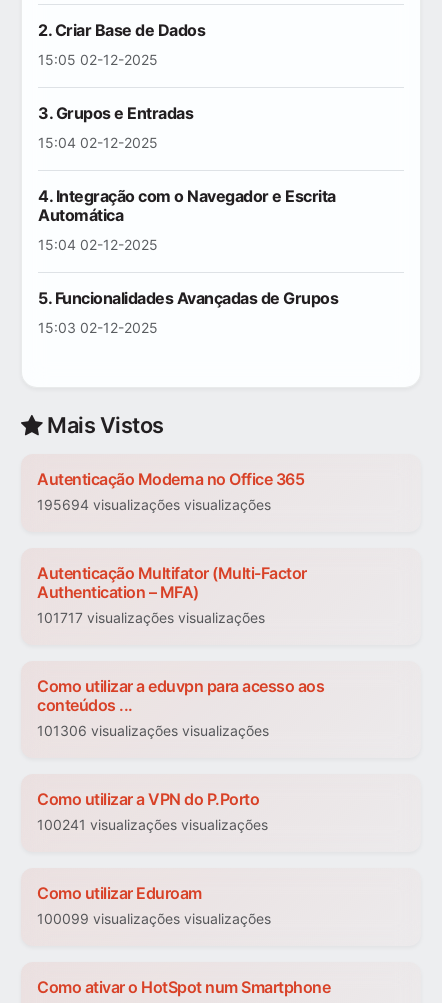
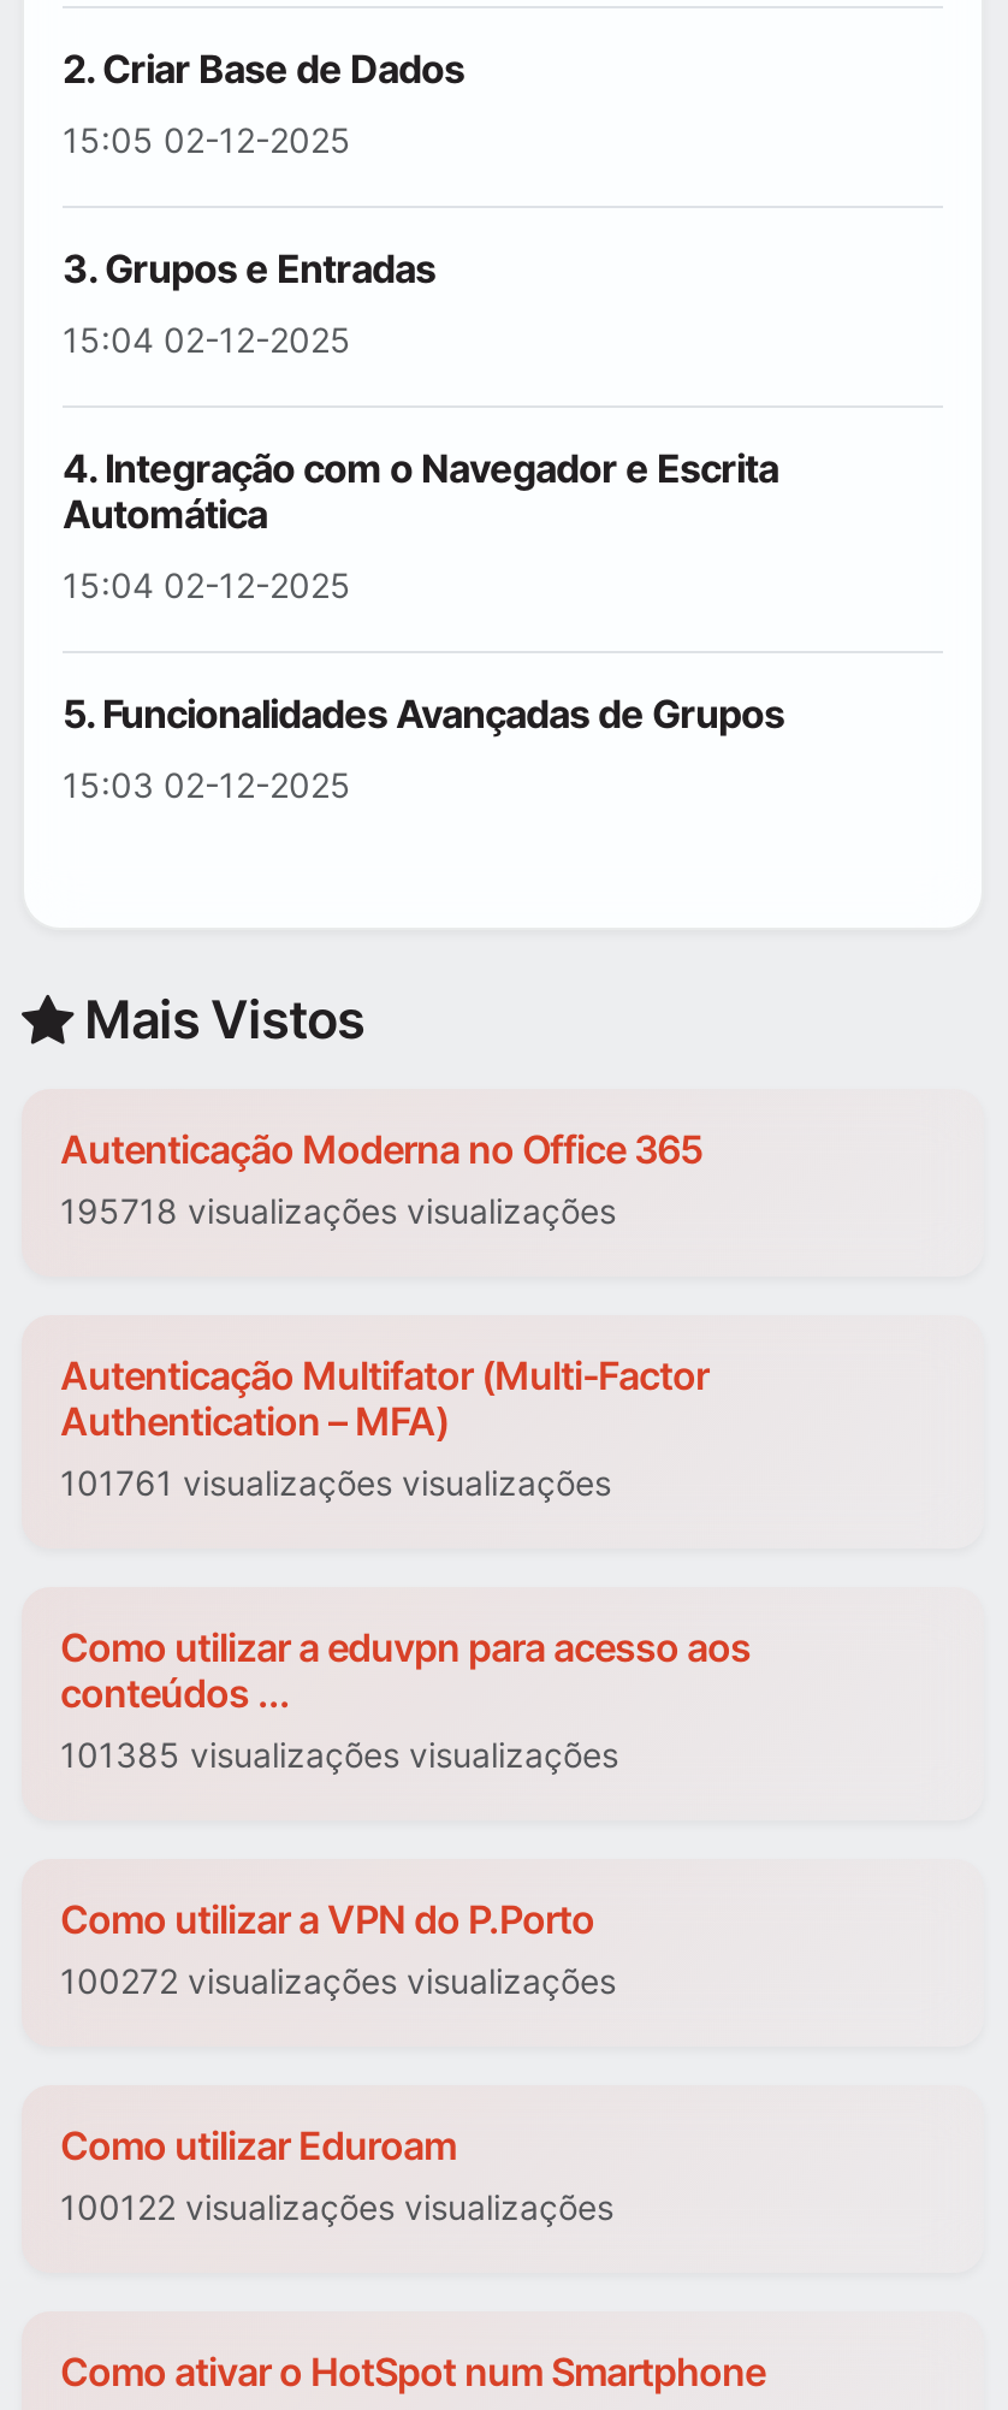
[37,496,271,513] 195694 visualizações visualizações -> [60,1191,616,1232] 195718 visualizações visualizações
[37,609,265,626] 101717 visualizações visualizações -> [60,1463,611,1504] 101761 visualizações visualizações
[37,722,269,739] 101306 visualizações visualizações -> [60,1735,618,1776] 101385 visualizações visualizações
[37,816,268,833] 100241 visualizações visualizações -> [60,1961,616,2002] 100272 visualizações visualizações
[37,910,271,927] 100099 visualizações visualizações -> [60,2187,613,2228] 100122 visualizações visualizações

